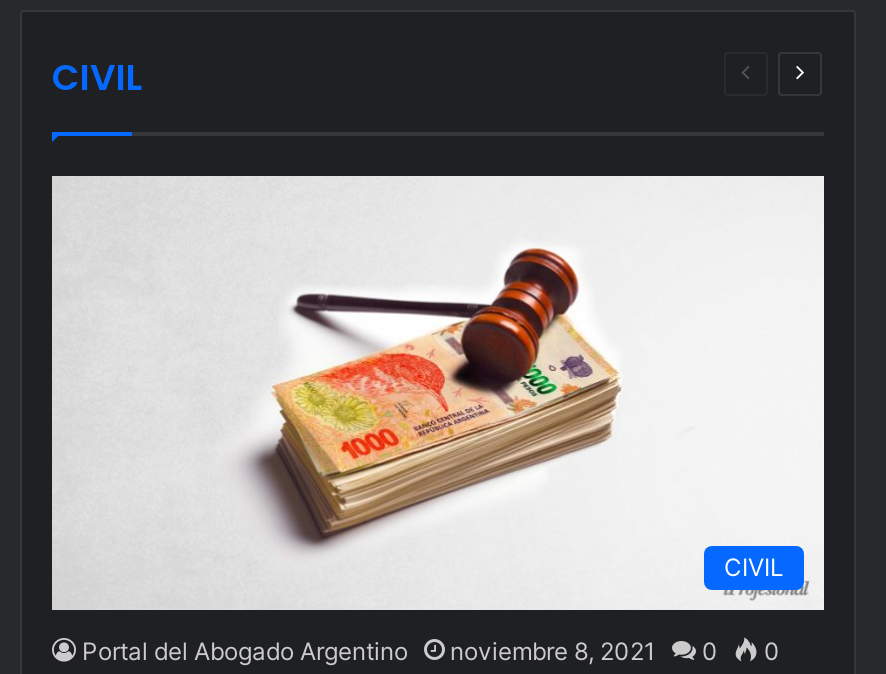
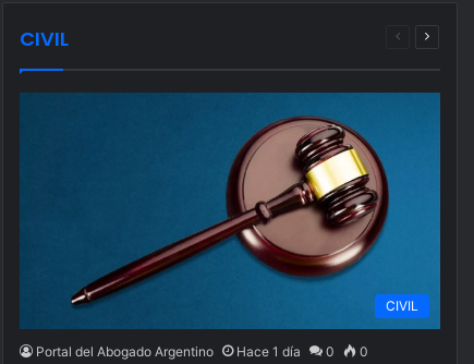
[50,174,826,666] [image] | Portal del Abogado Argentino noviembre 8, 2021 0 0 -> [20,93,440,360] [image] | Portal del Abogado Argentino Hace 1 día 0 0

